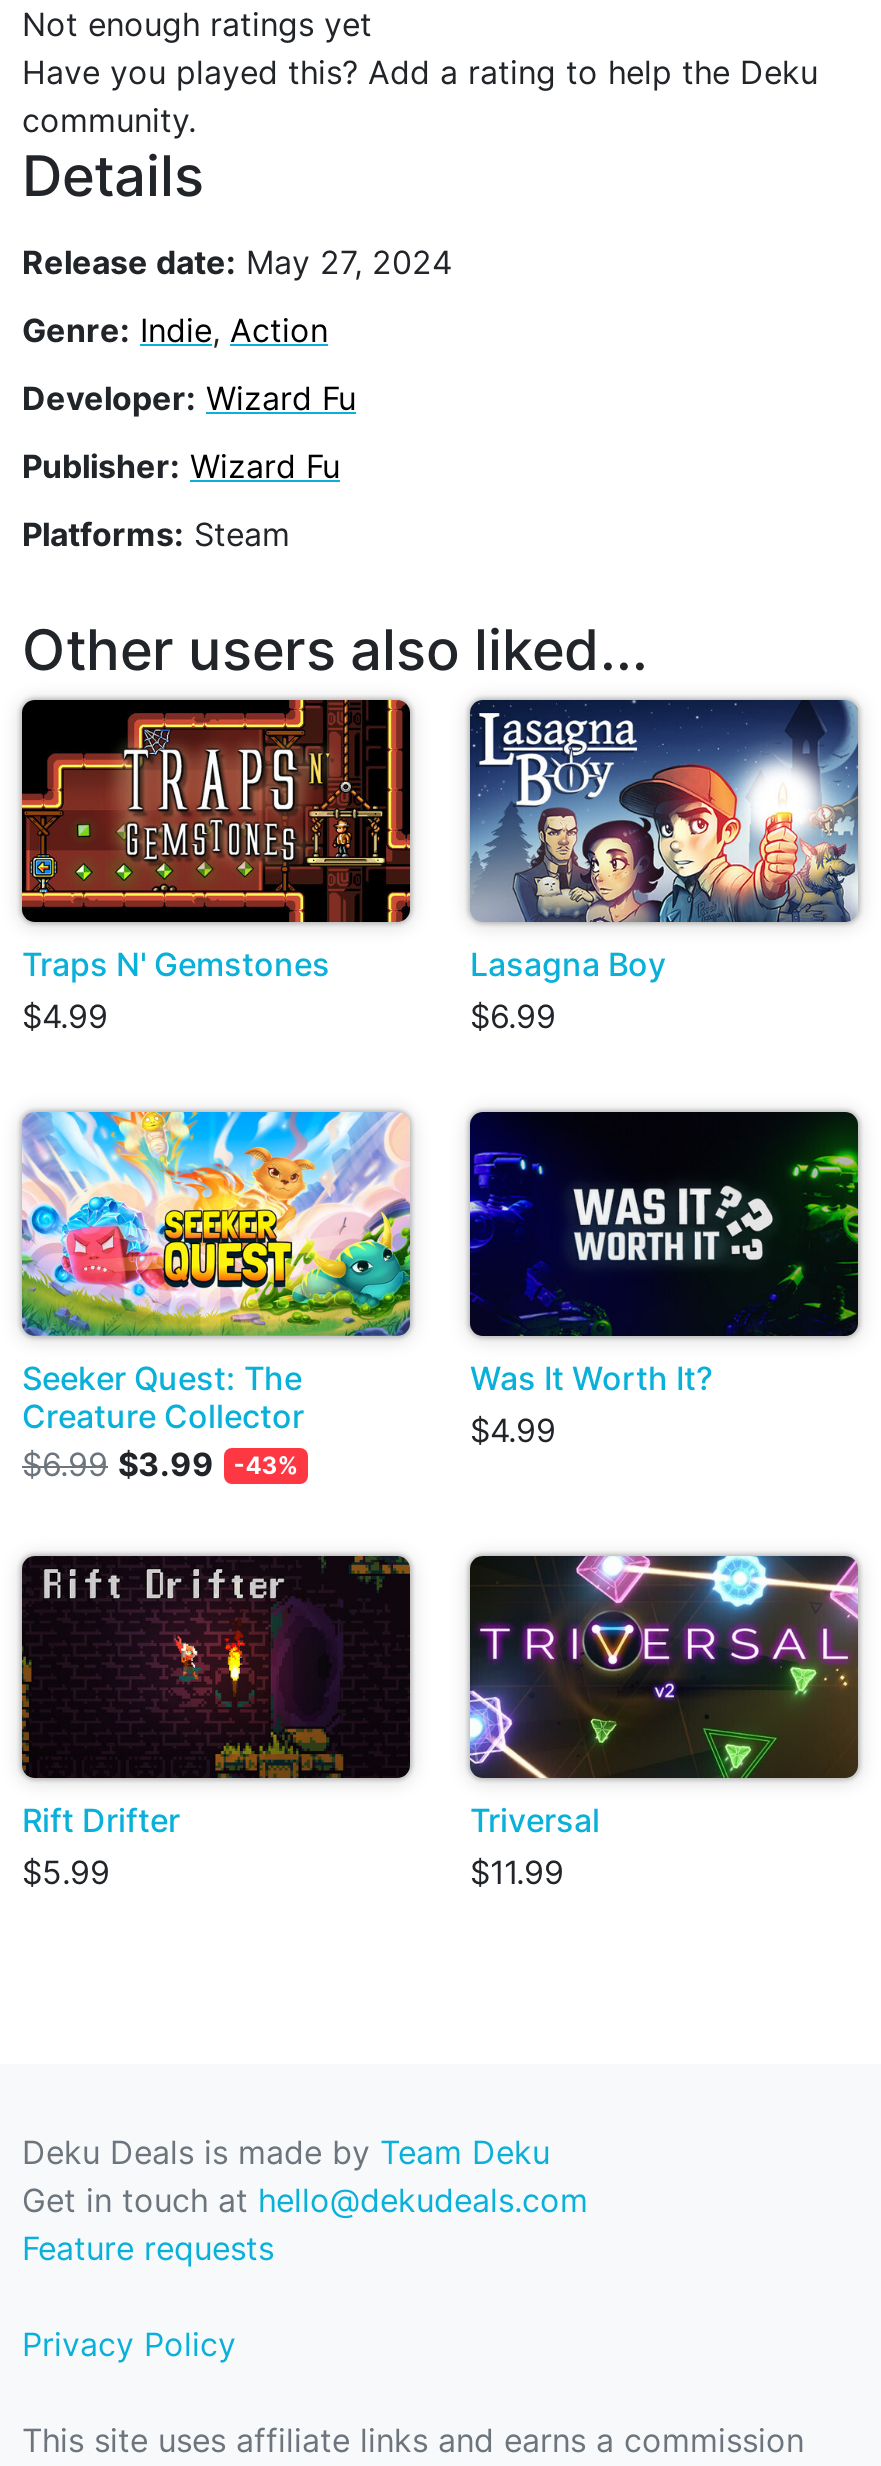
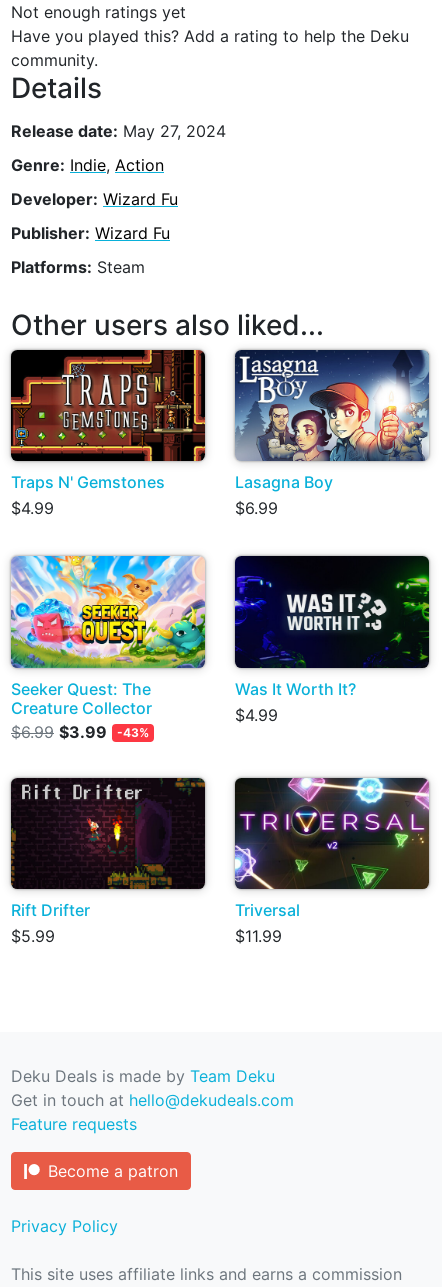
none -> [48,1161,178,1181] Become a patron

